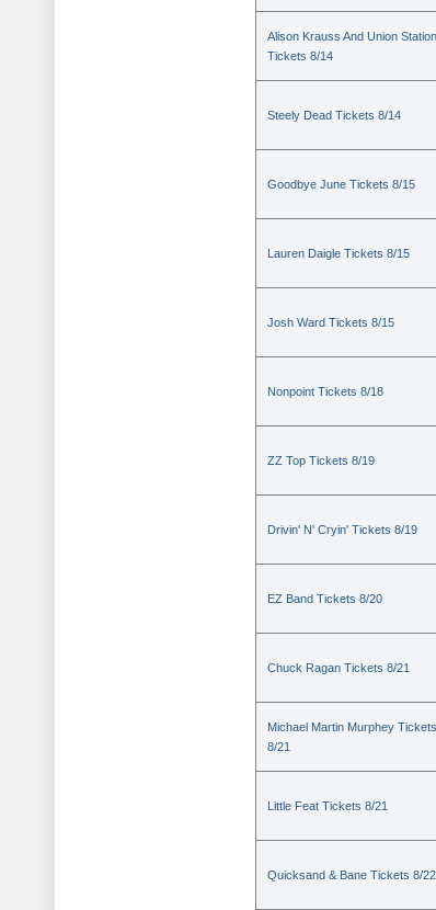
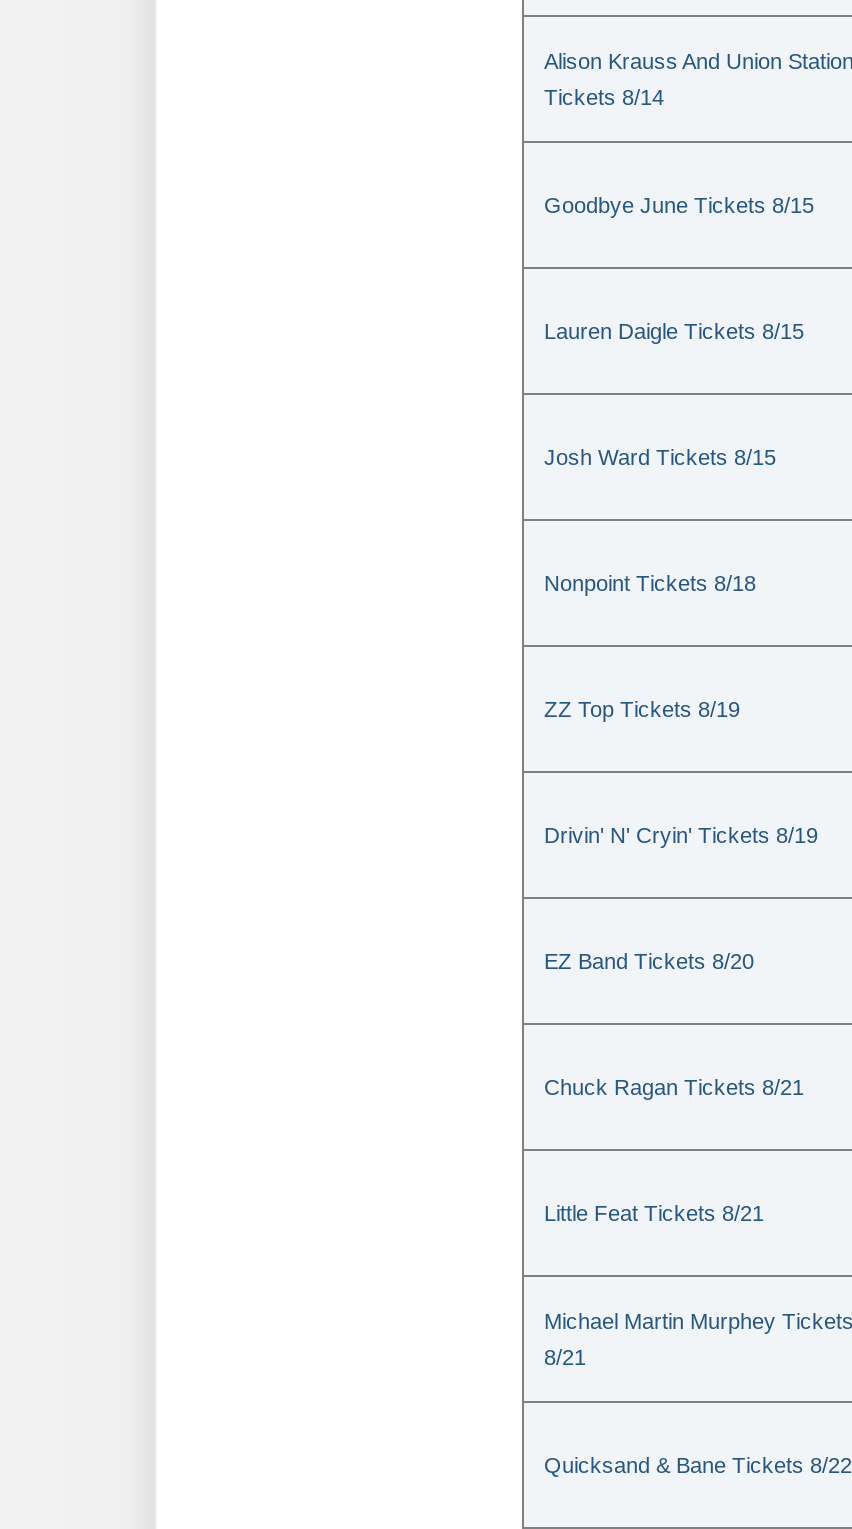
[267,109,401,122] Steely Dead Tickets 8/14 -> none
moved [267,799,388,813] -> [544,1201,764,1225]: Little Feat Tickets 8/21

